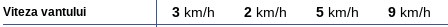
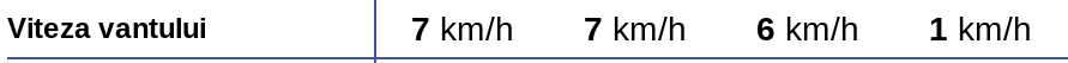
[171,4,214,20] 3 km/h -> [411,10,514,48] 7 km/h
[243,4,286,20] 2 km/h -> [584,10,687,48] 7 km/h
[315,4,358,20] 5 km/h -> [756,10,859,48] 6 km/h
[387,4,430,20] 9 km/h -> [929,10,1032,48] 1 km/h

